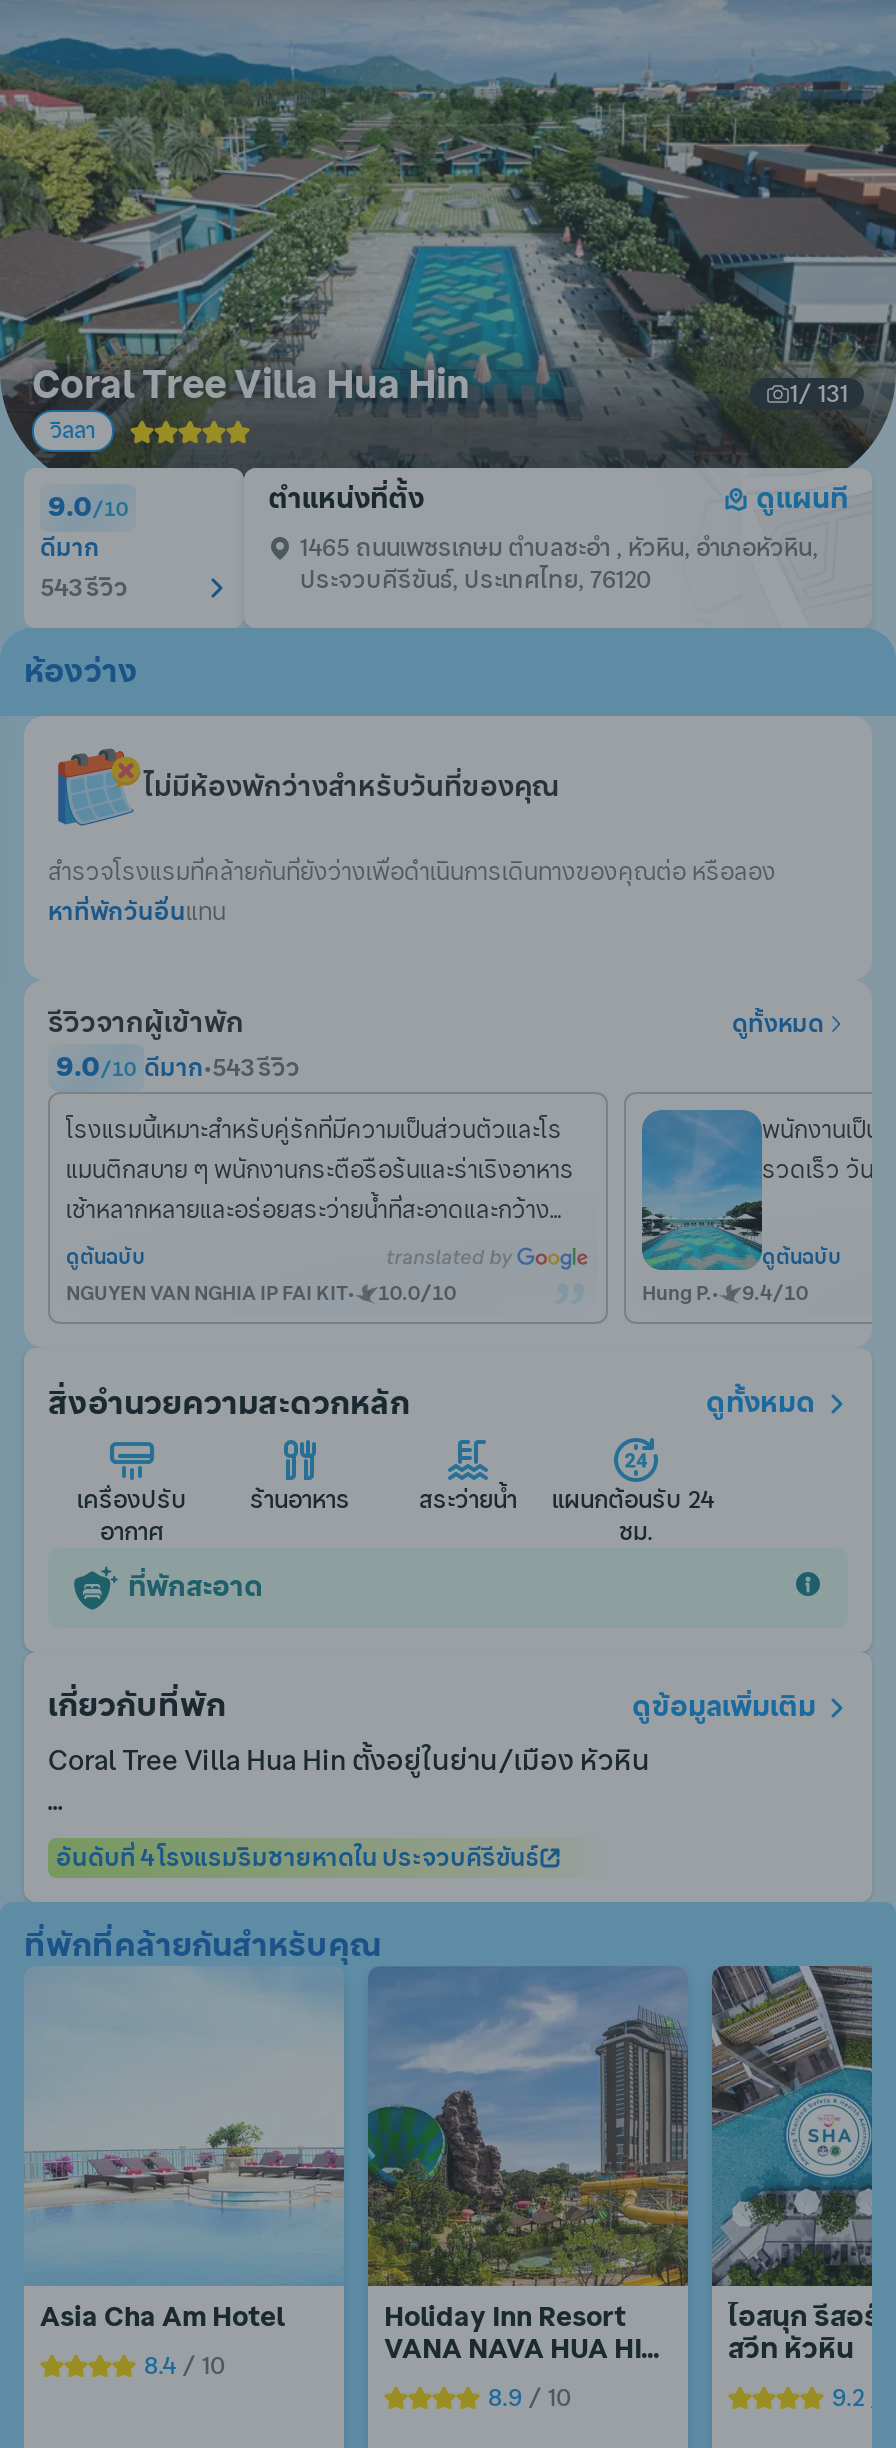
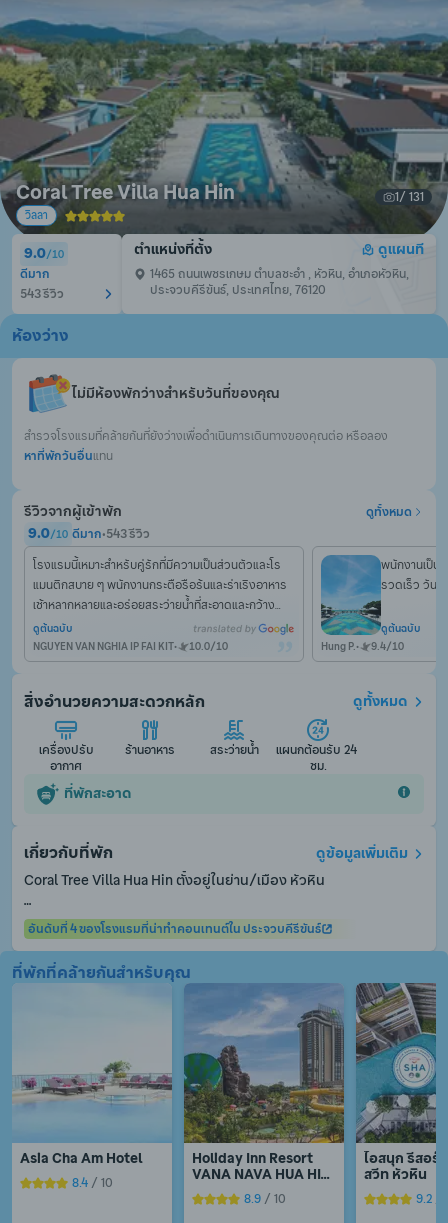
[56,1842,538,1874] อันดับที่ 4 โรงแรมริมชายหาดใน ประจวบคีรีขันธ์ -> [28,921,321,937] อันดับที่ 4 ของโรงแรมที่น่าทำคอนเทนต์ใน ประจวบคีรีขันธ์

